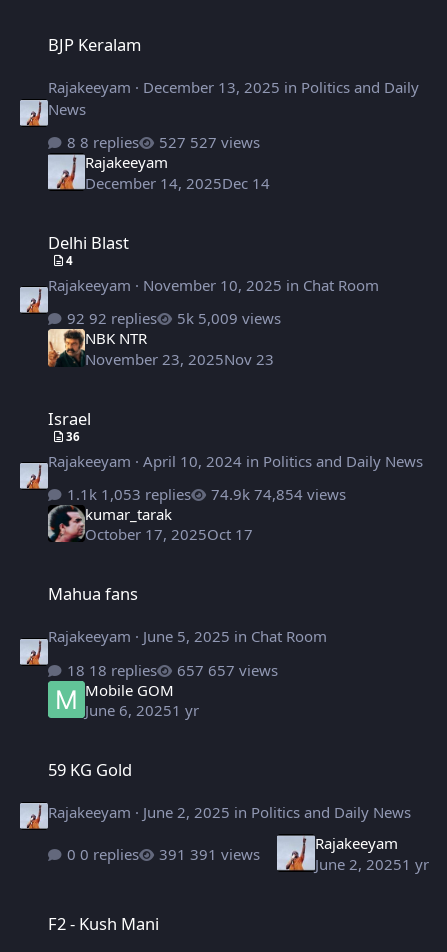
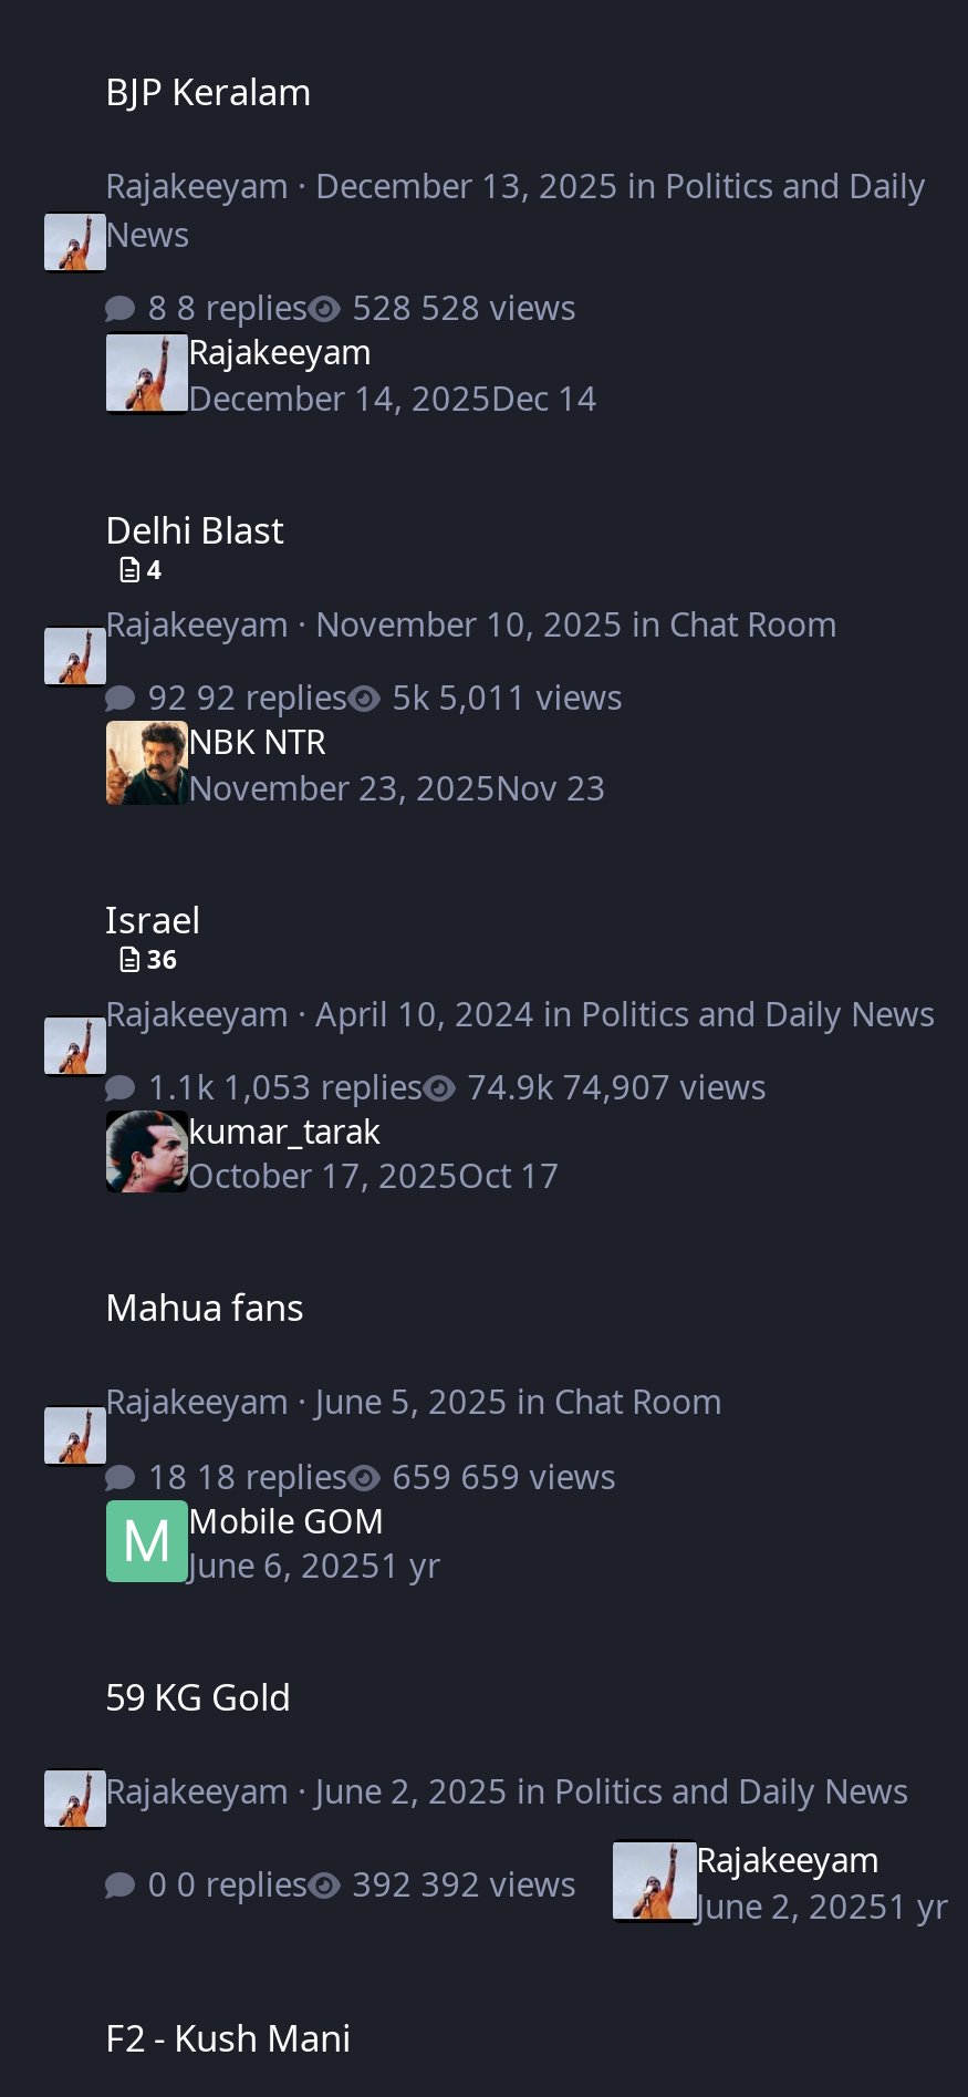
[190,132,260,152] 527 views -> [421,285,576,329] 528 views
[198,308,281,328] 5,009 views -> [439,674,622,719] 5,011 views
[254,484,346,504] 74,854 views -> [563,1064,766,1108] 74,907 views
[208,660,278,680] 657 views -> [461,1453,616,1497] 659 views
[190,844,260,864] 391 views -> [421,1861,576,1906] 392 views

